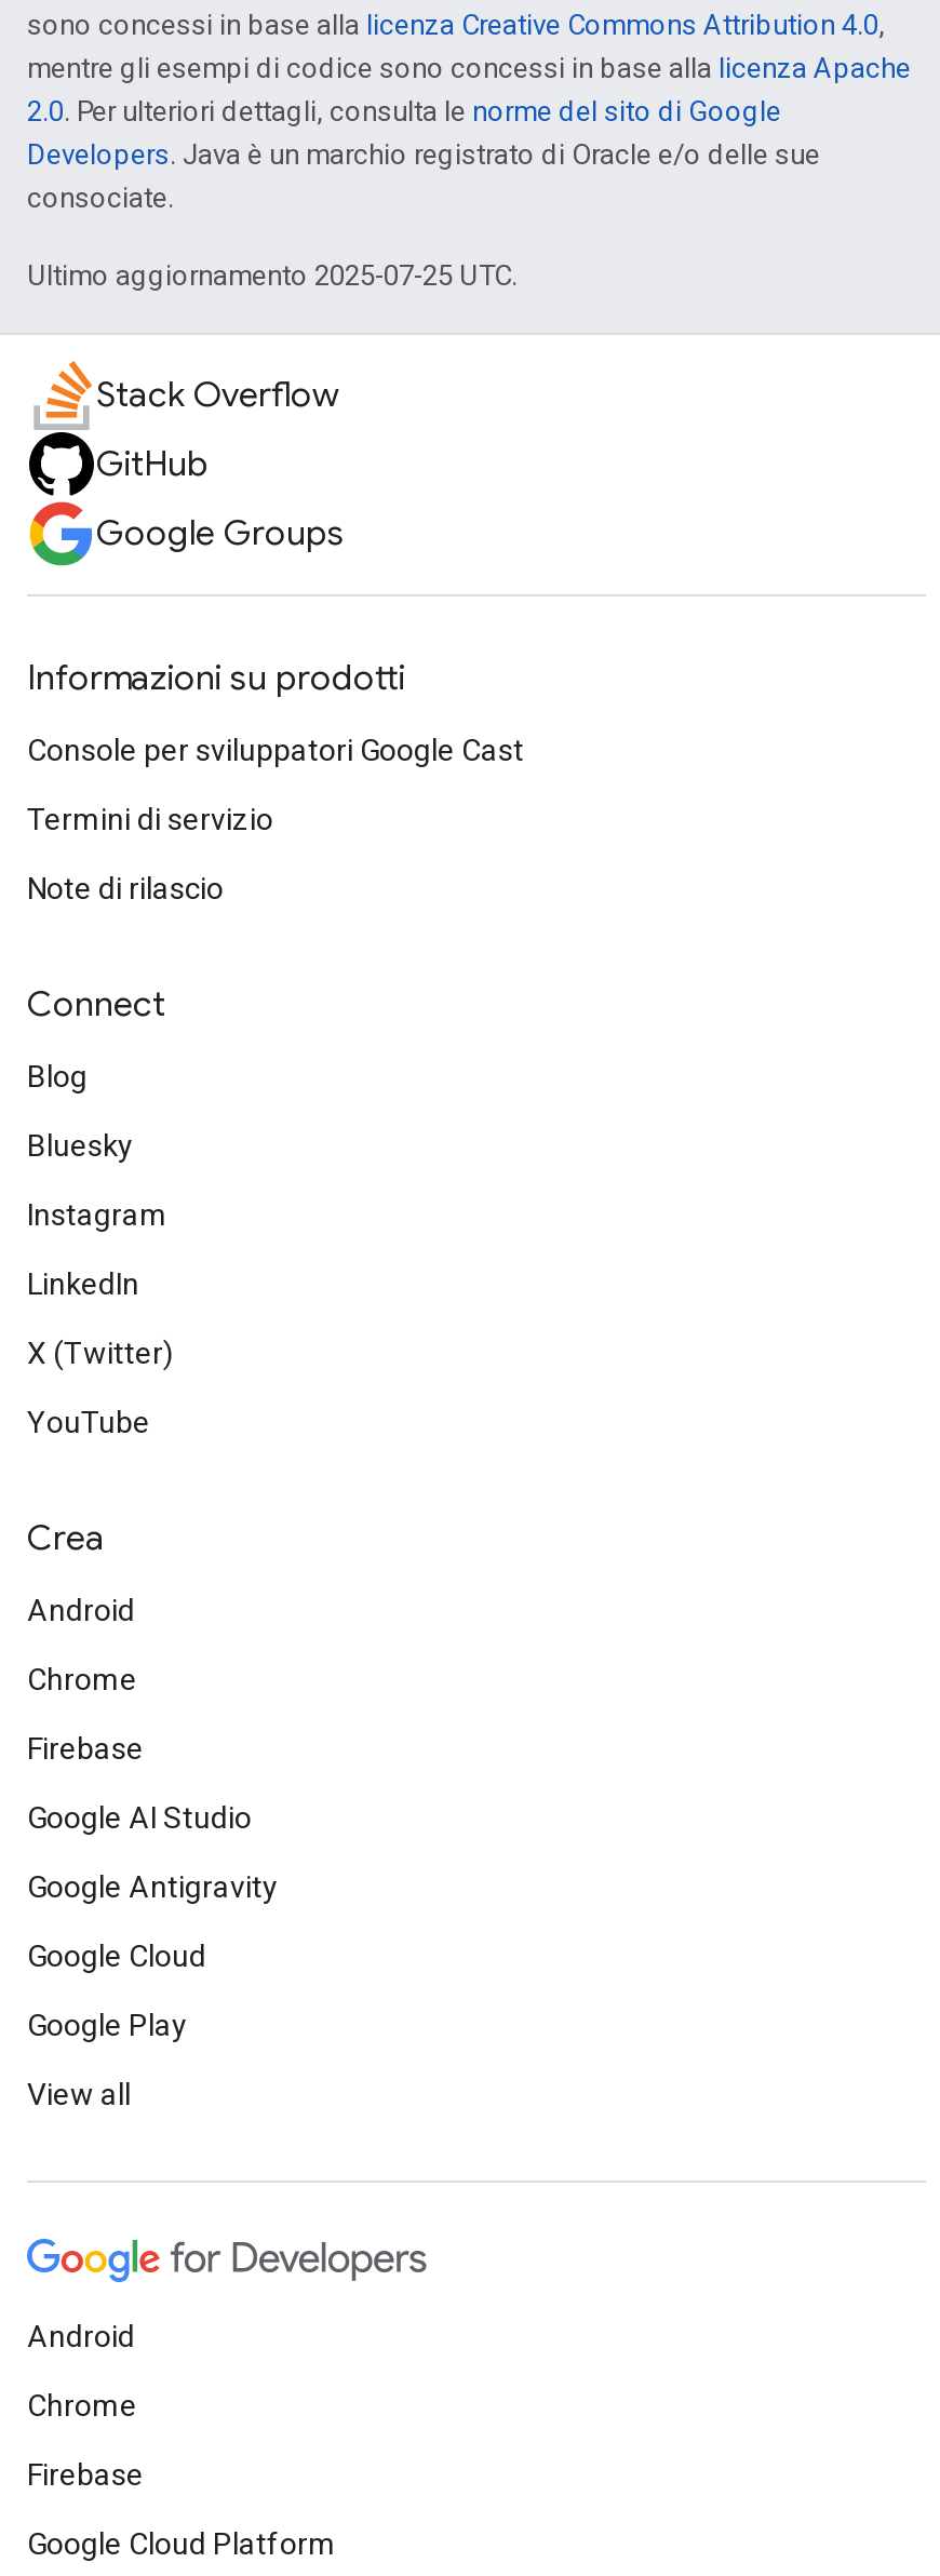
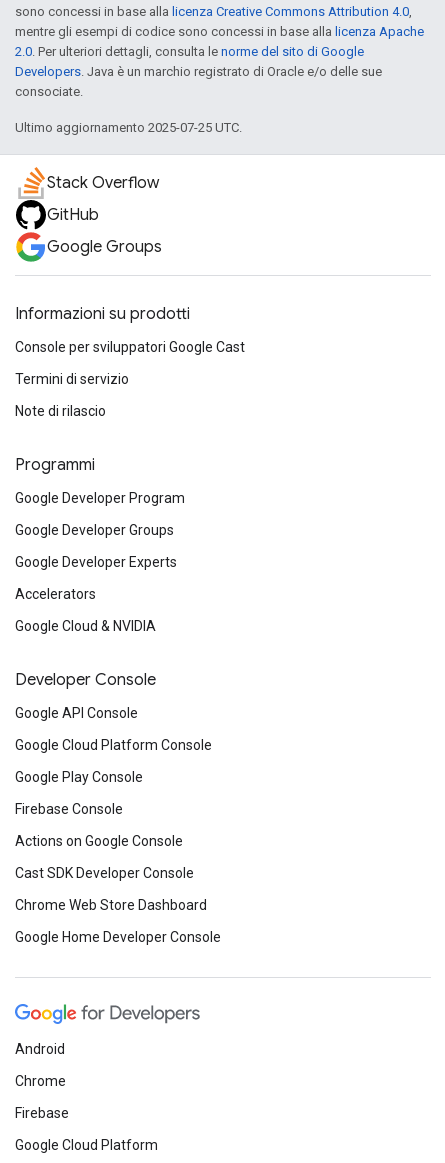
[27,983,278,2111] Connect | Blog | Bluesky | Instagram | LinkedIn | X (Twitter) | YouTube | Crea | Android | Chrome | Firebase | Google AI Studio | Google Antigravity | Google Cloud | Google Play | View all -> [15,455,221,945] Programmi | Google Developer Program | Google Developer Groups | Google Developer Experts | Accelerators | Google Cloud & NVIDIA | Developer Console | Google API Console | Google Cloud Platform Console | Google Play Console | Firebase Console | Actions on Google Console | Cast SDK Developer Console | Chrome Web Store Dashboard | Google Home Developer Console

